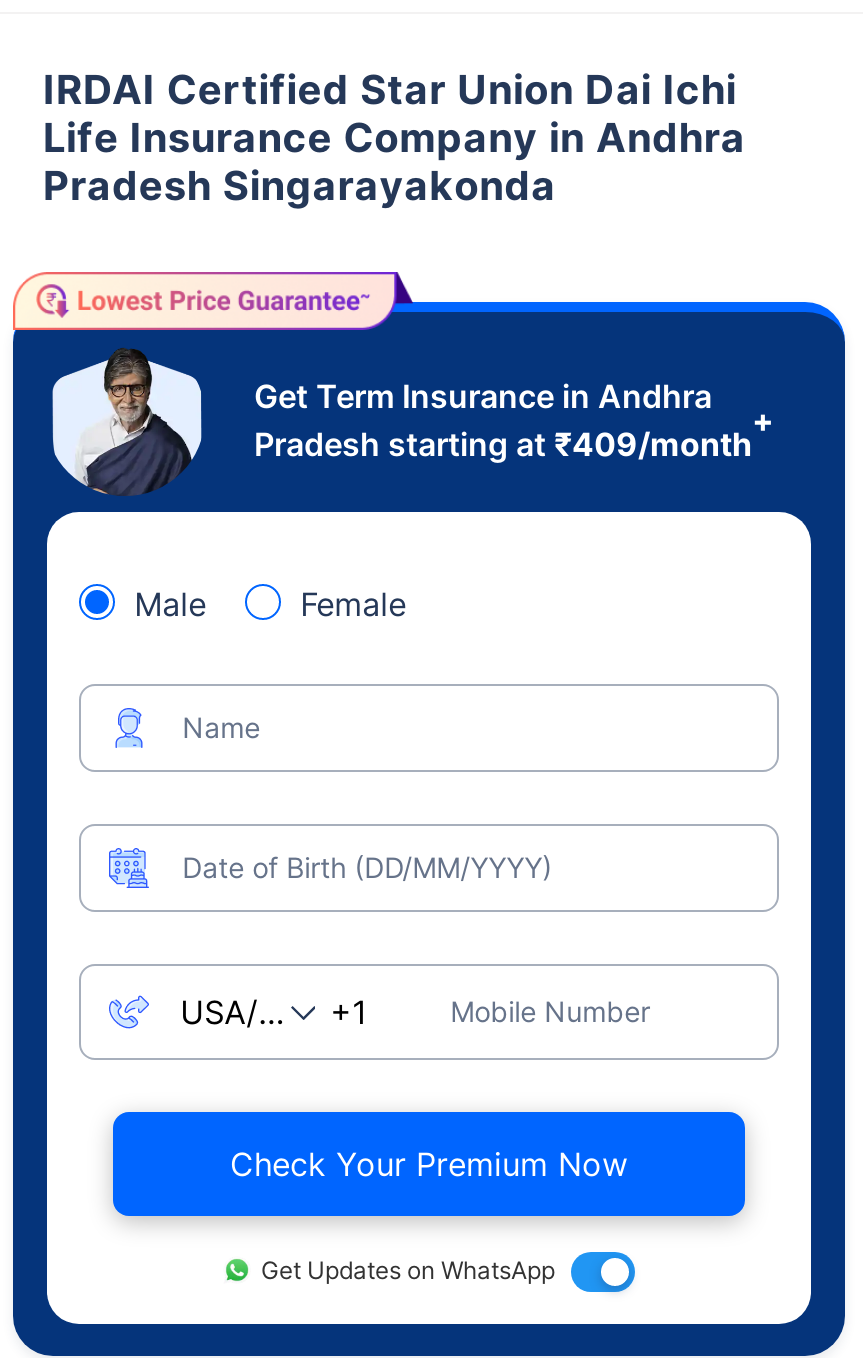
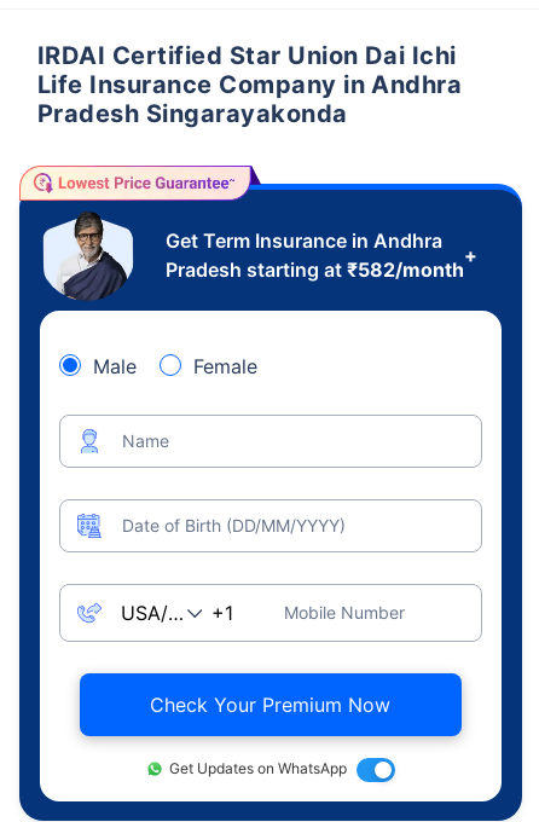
[254,424,752,464] Pradesh starting at ₹409/month -> [165,257,463,282] Pradesh starting at ₹582/month

